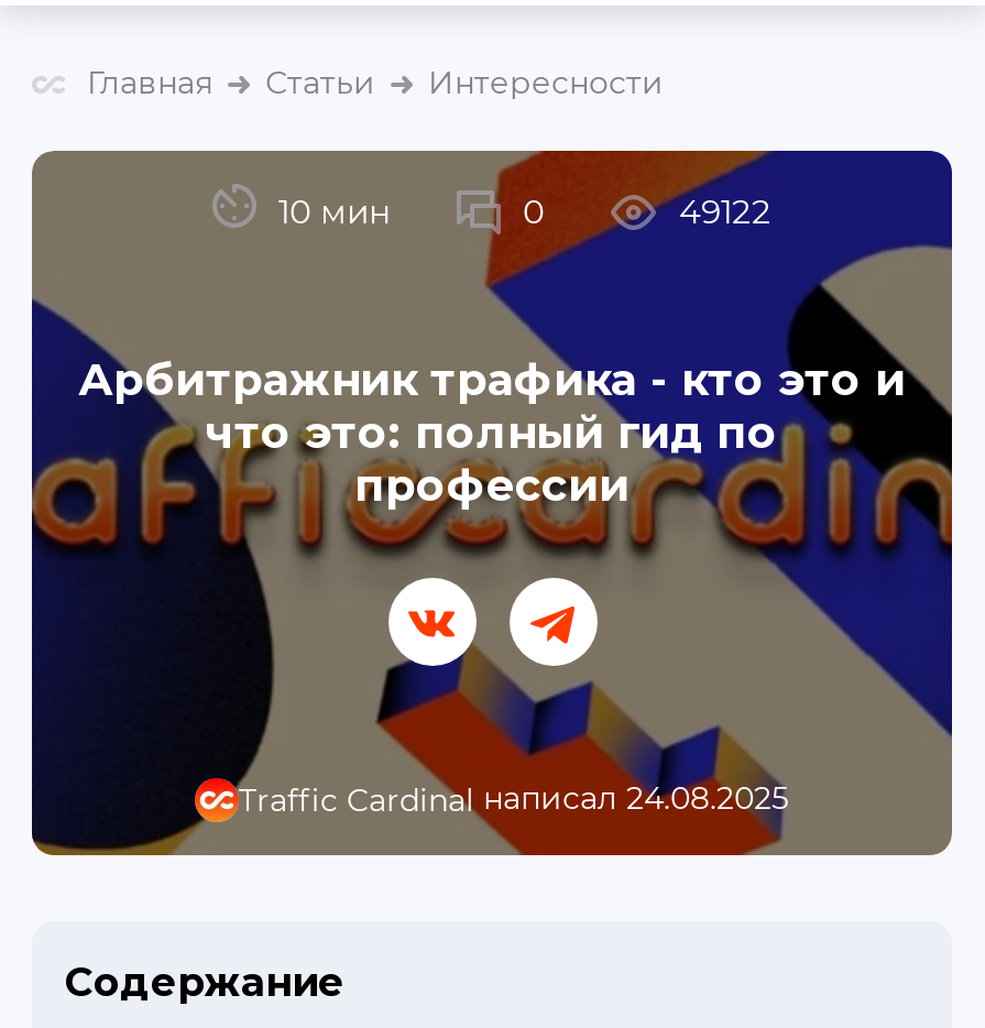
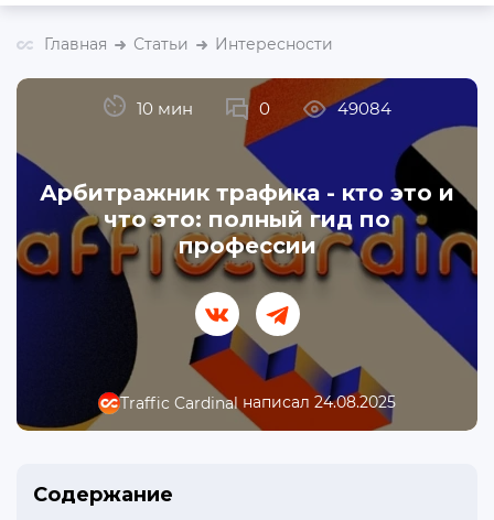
[679,190,771,232] 49122 -> [337,98,391,119] 49084

